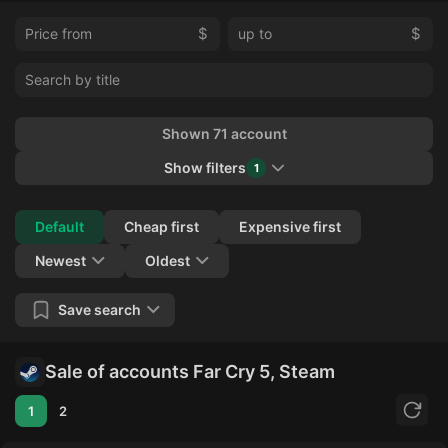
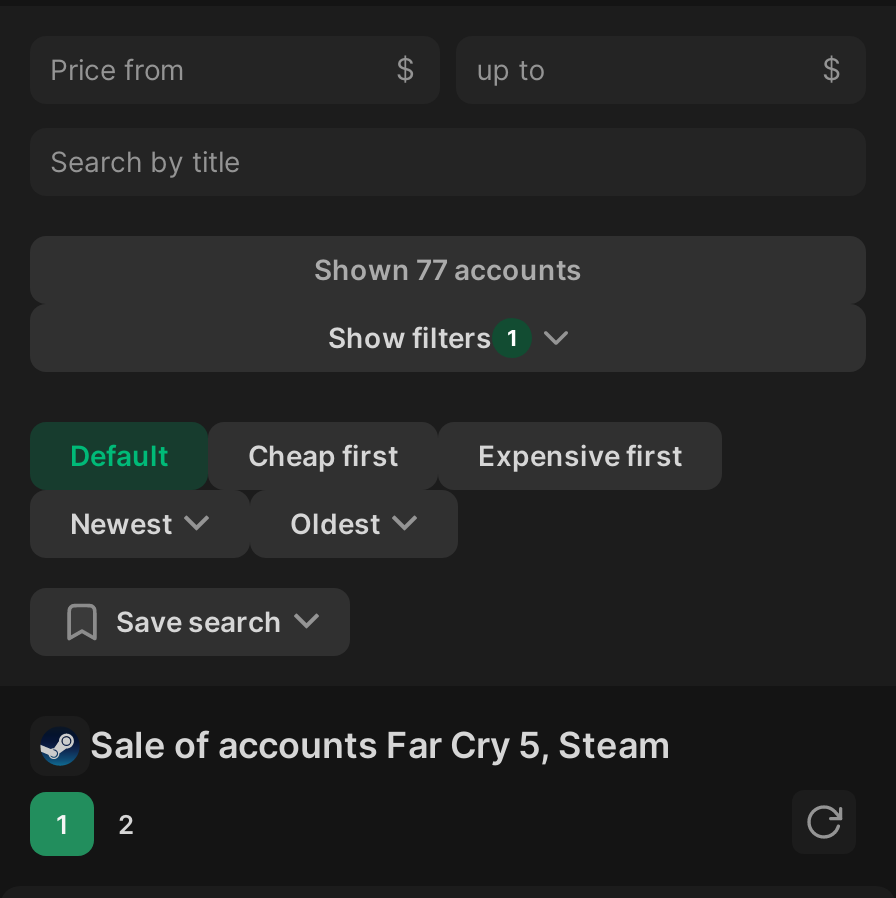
[161,125,286,142] Shown 71 account -> [314,252,582,286] Shown 77 accounts

